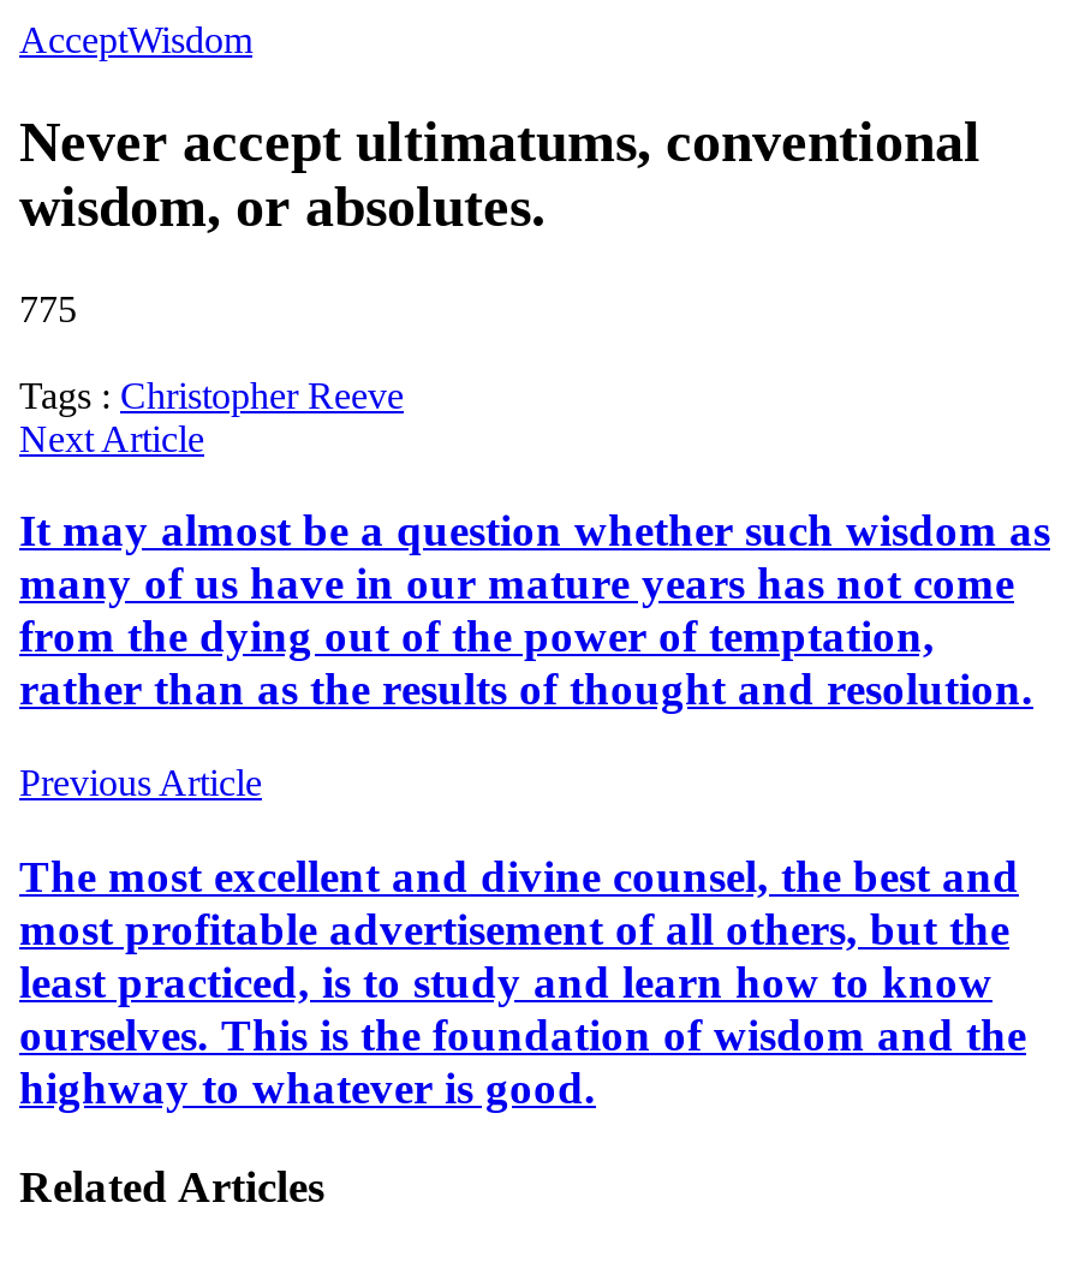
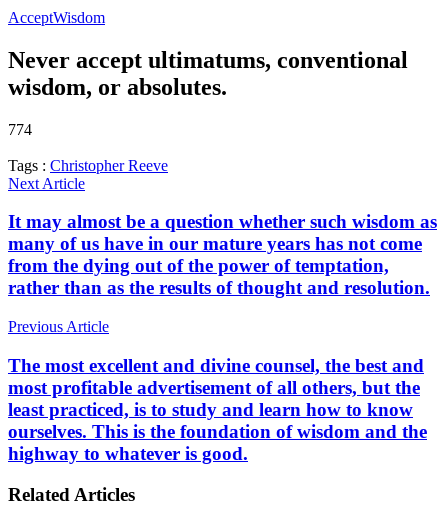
[19,287,77,328] 775 -> [8,121,32,138] 774

